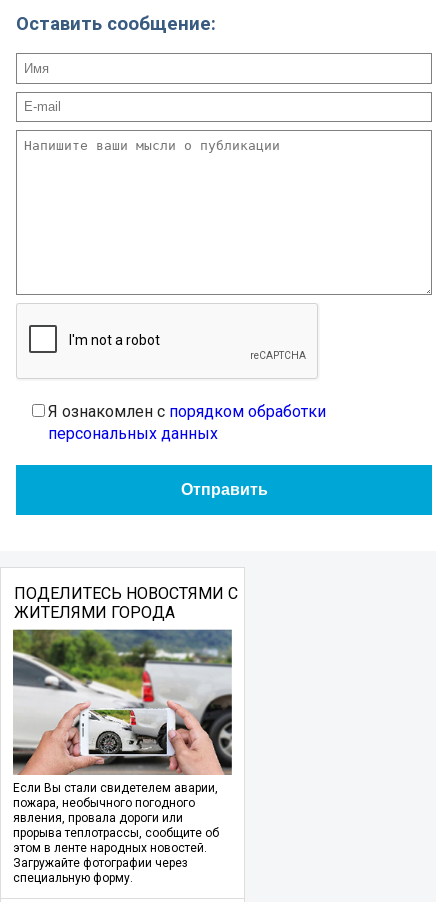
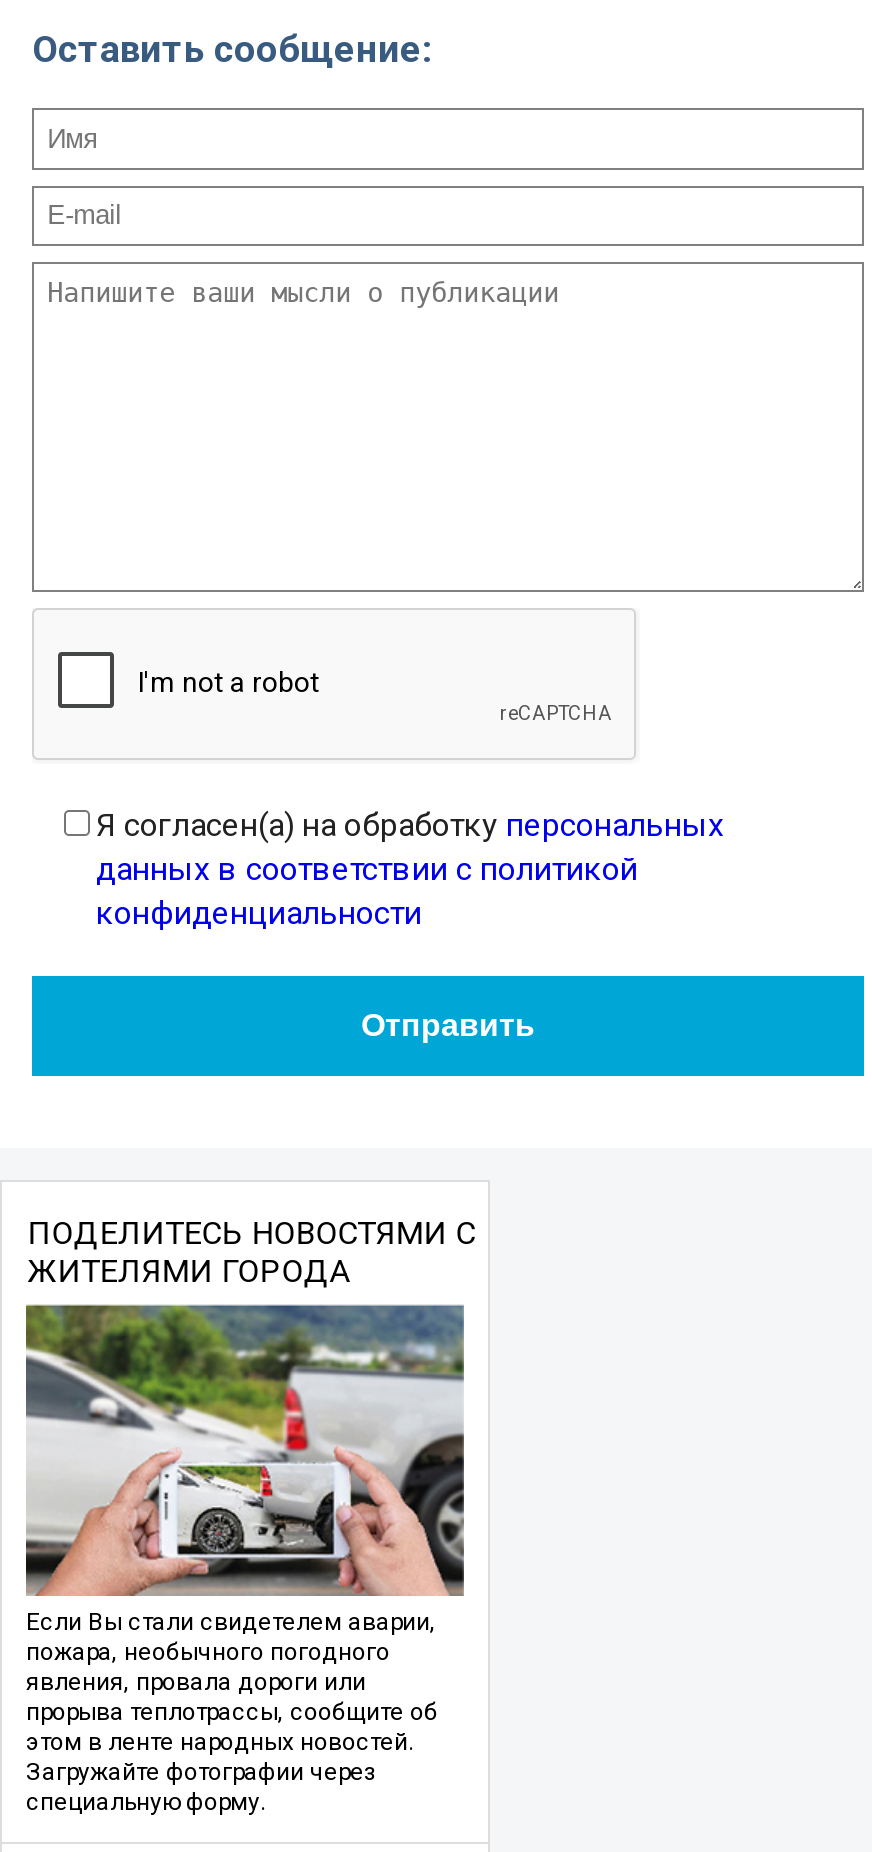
[48,402,326,443] Я ознакомлен с порядком обработки | персональных данных -> [96,806,724,932] Я согласен(а) на обработку персональных | данных в соответствии с политикой | конфиденциальности

